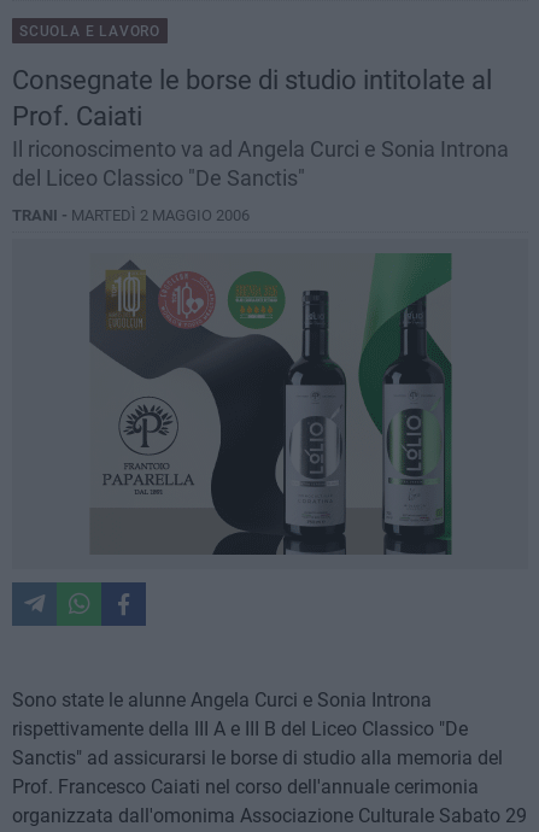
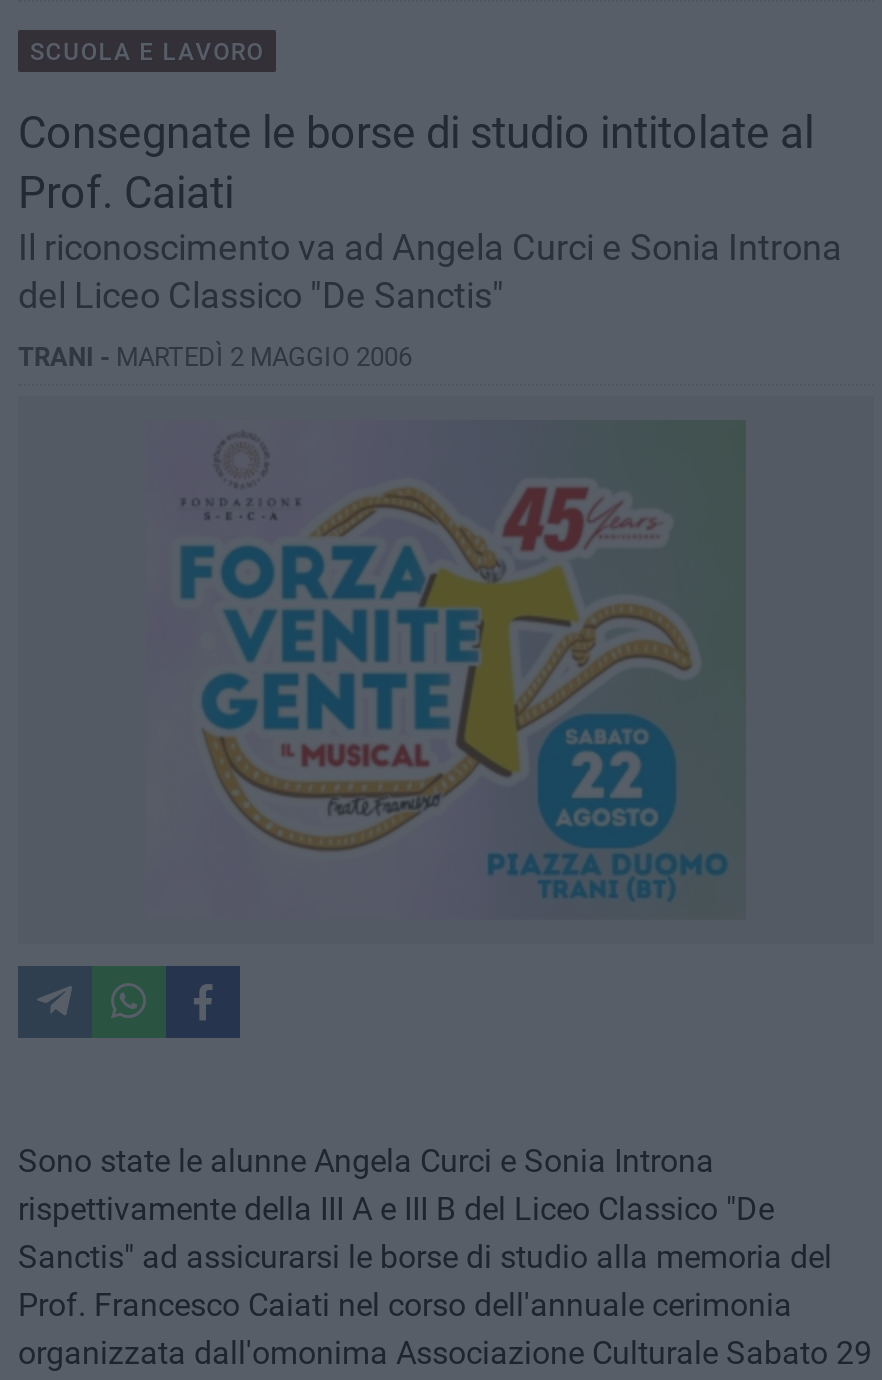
[89,253,452,556] [image] -> [146,422,746,920] [image]

